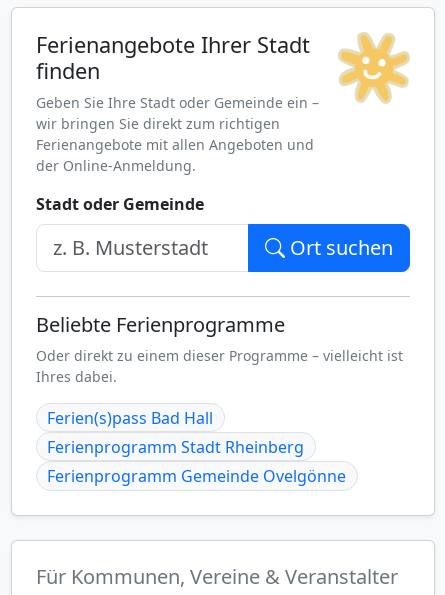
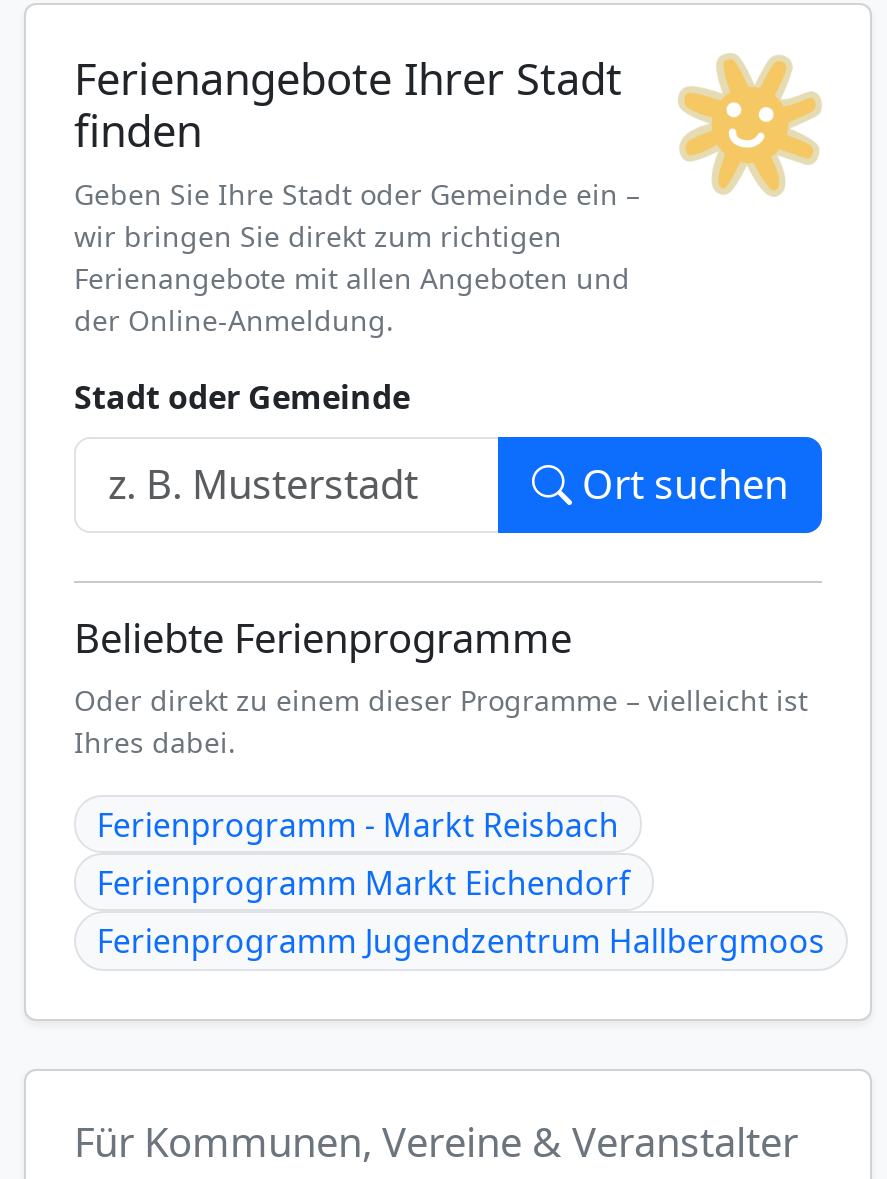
[47,407,346,487] Ferien(s)pass Bad Hall | Ferienprogramm Stadt Rheinberg | Ferienprogramm Gemeinde Ovelgönne -> [97,802,825,963] Ferienprogramm - Markt Reisbach | Ferienprogramm Markt Eichendorf | Ferienprogramm Jugendzentrum Hallbergmoos

